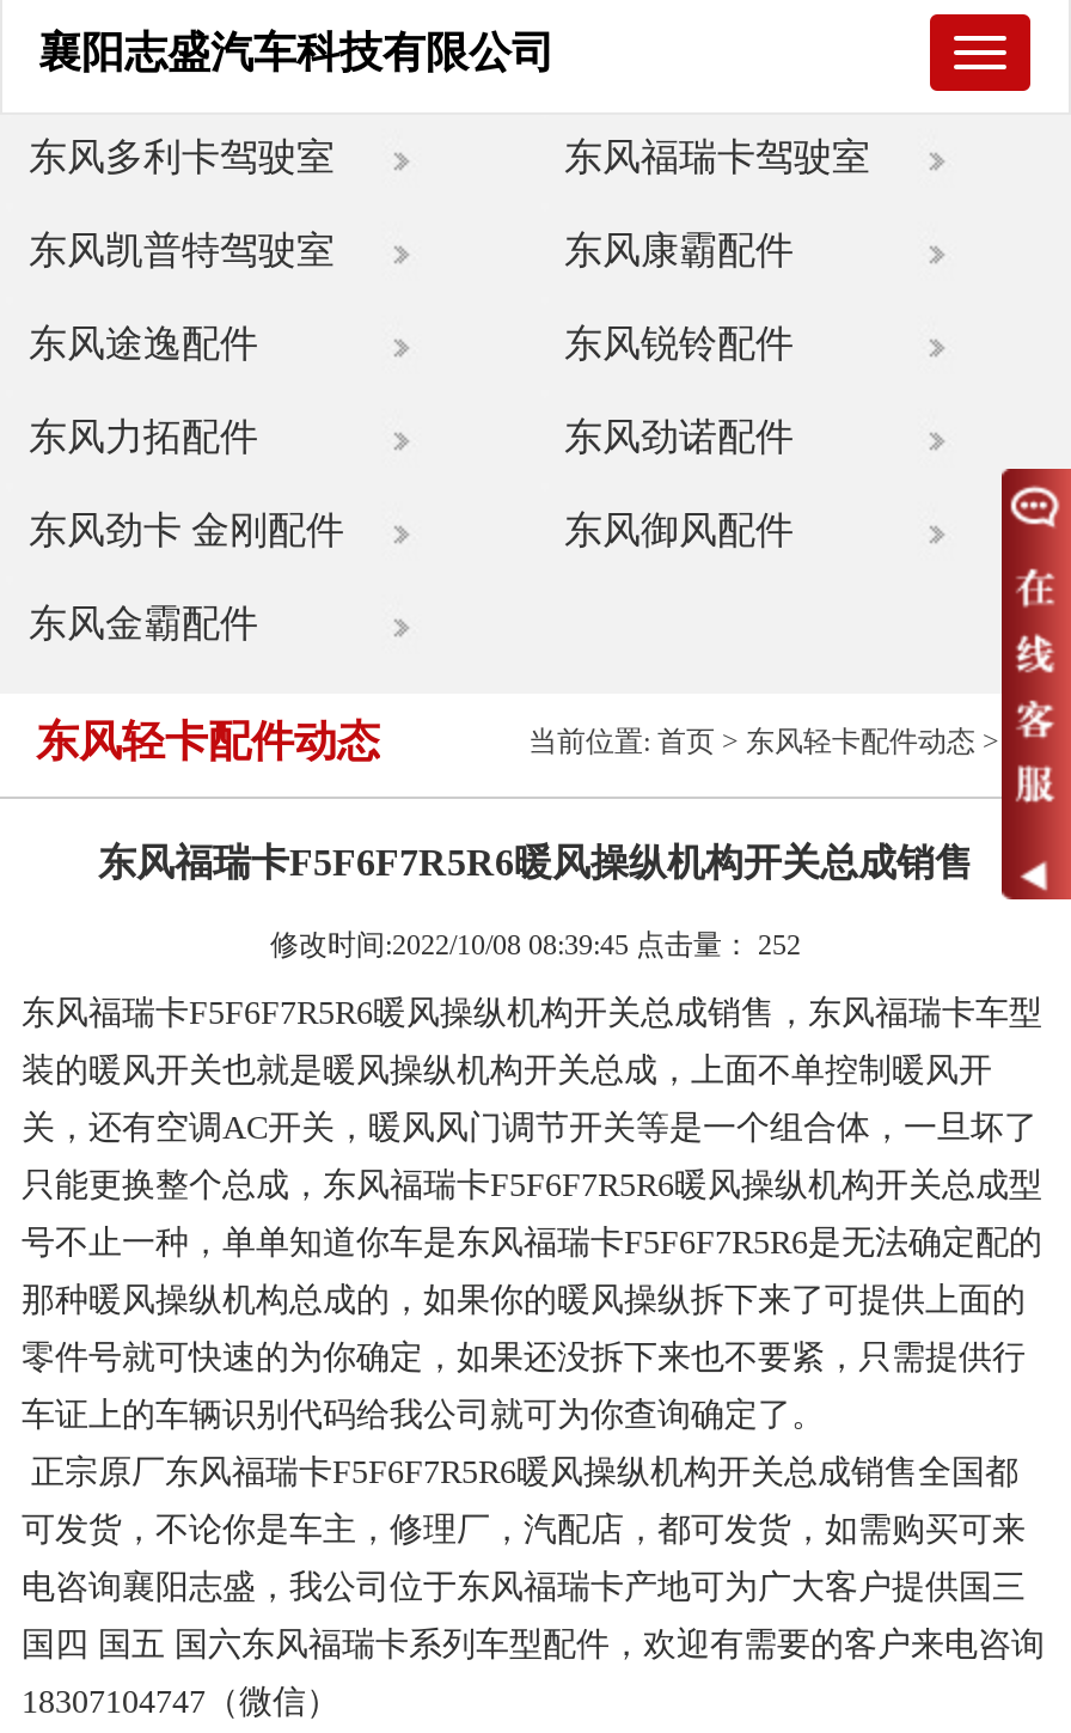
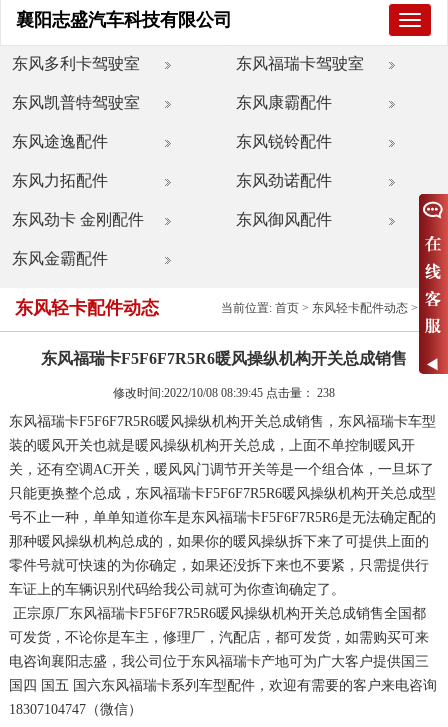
[270,928,801,962] 修改时间:2022/10/08 08:39:45 点击量：252 -> [113,386,335,400] 修改时间:2022/10/08 08:39:45 点击量：238

